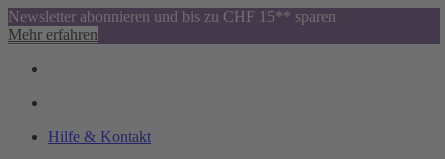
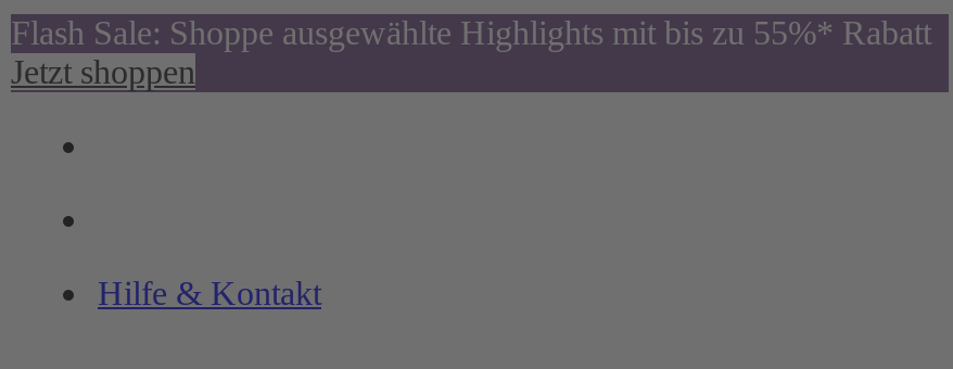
[8,8,336,43] Newsletter abonnieren und bis zu CHF 15** sparen | Mehr erfahren -> [11,14,931,90] Flash Sale: Shoppe ausgewählte Highlights mit bis zu 55%* Rabatt | Jetzt shoppen

